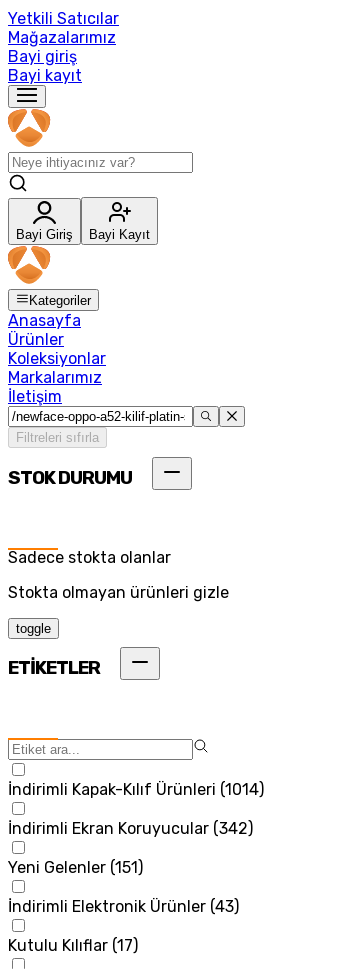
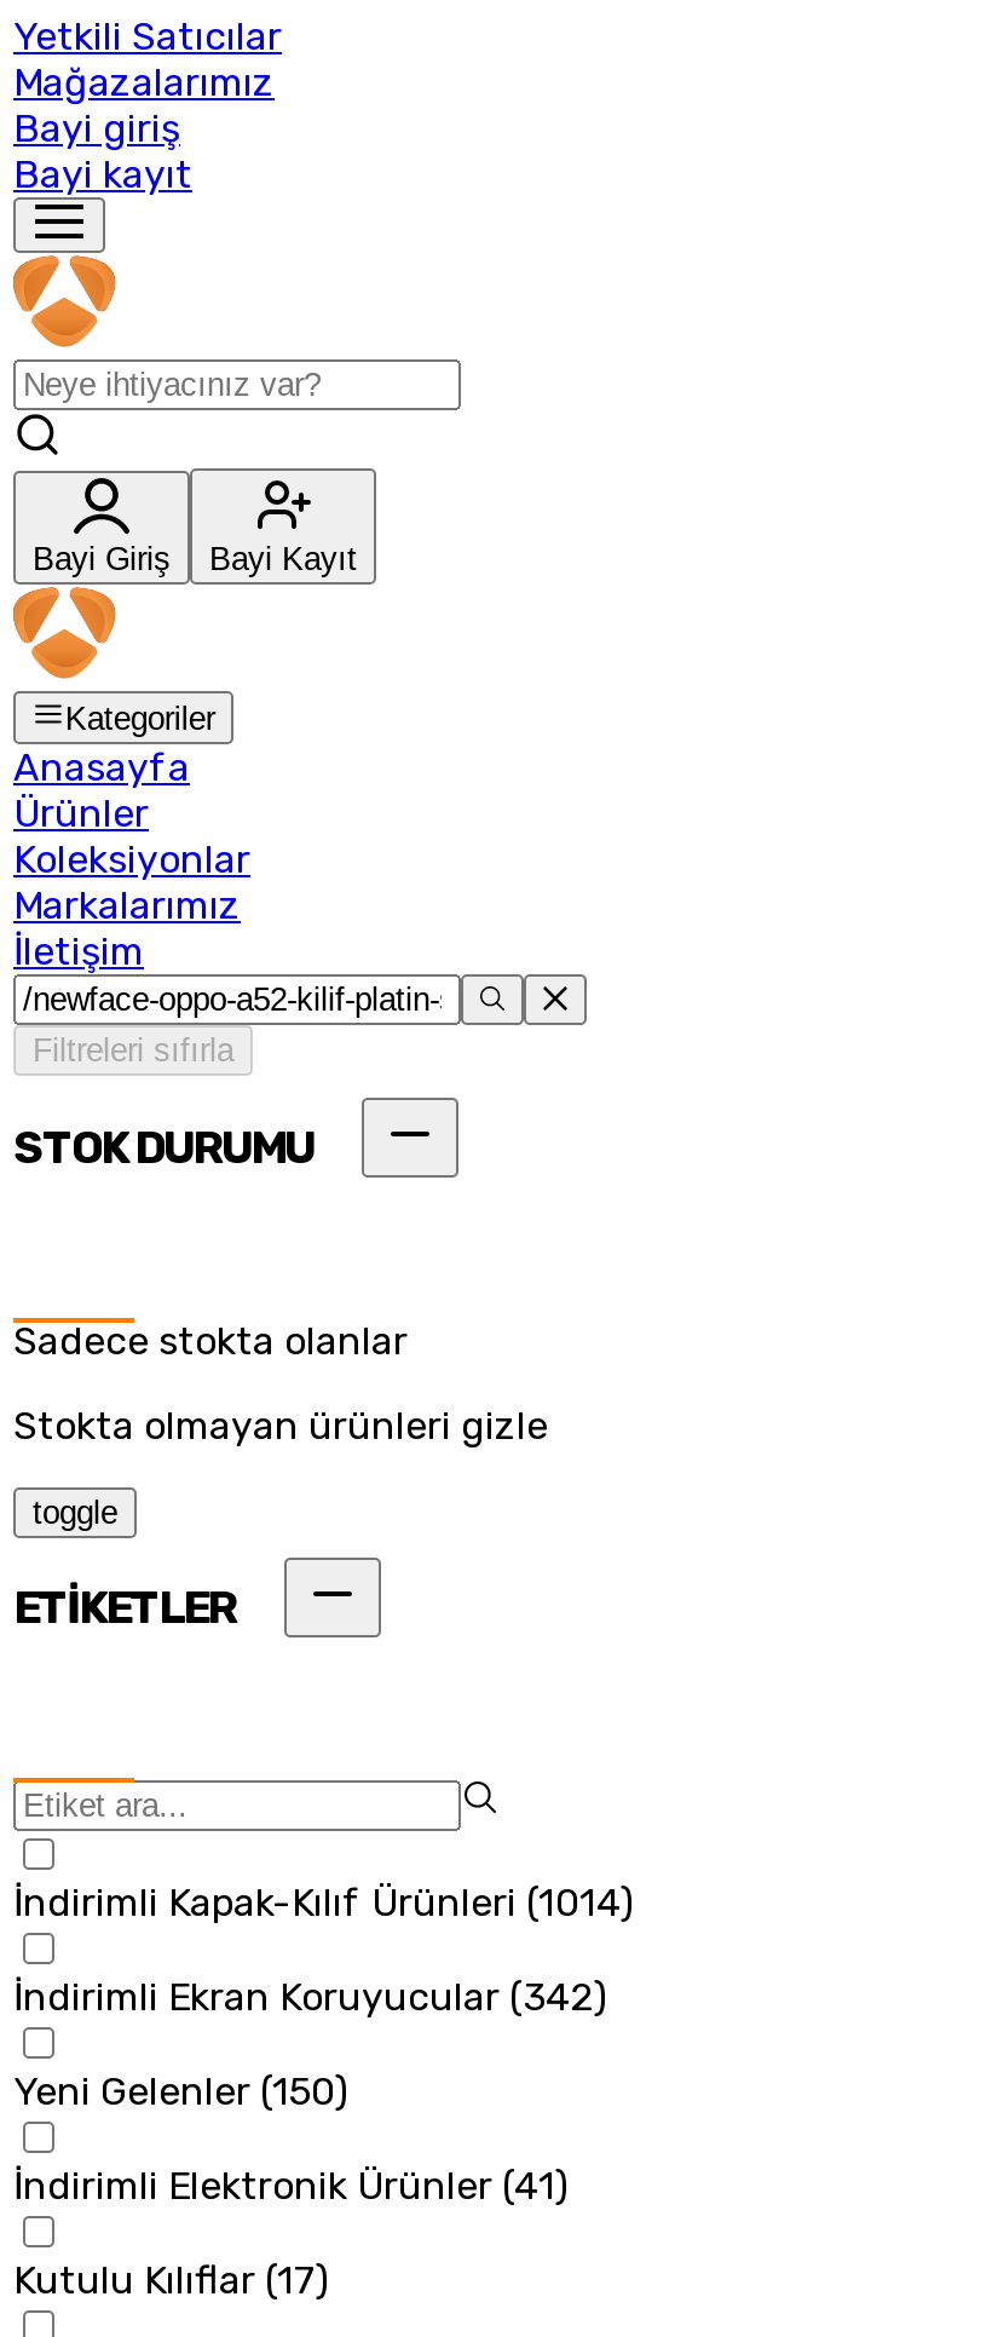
[8,858,143,877] Yeni Gelenler (151) -> [13,2069,347,2115] Yeni Gelenler (150)
[8,897,239,916] İndirimli Elektronik Ürünler (43) -> [13,2163,567,2209] İndirimli Elektronik Ürünler (41)

